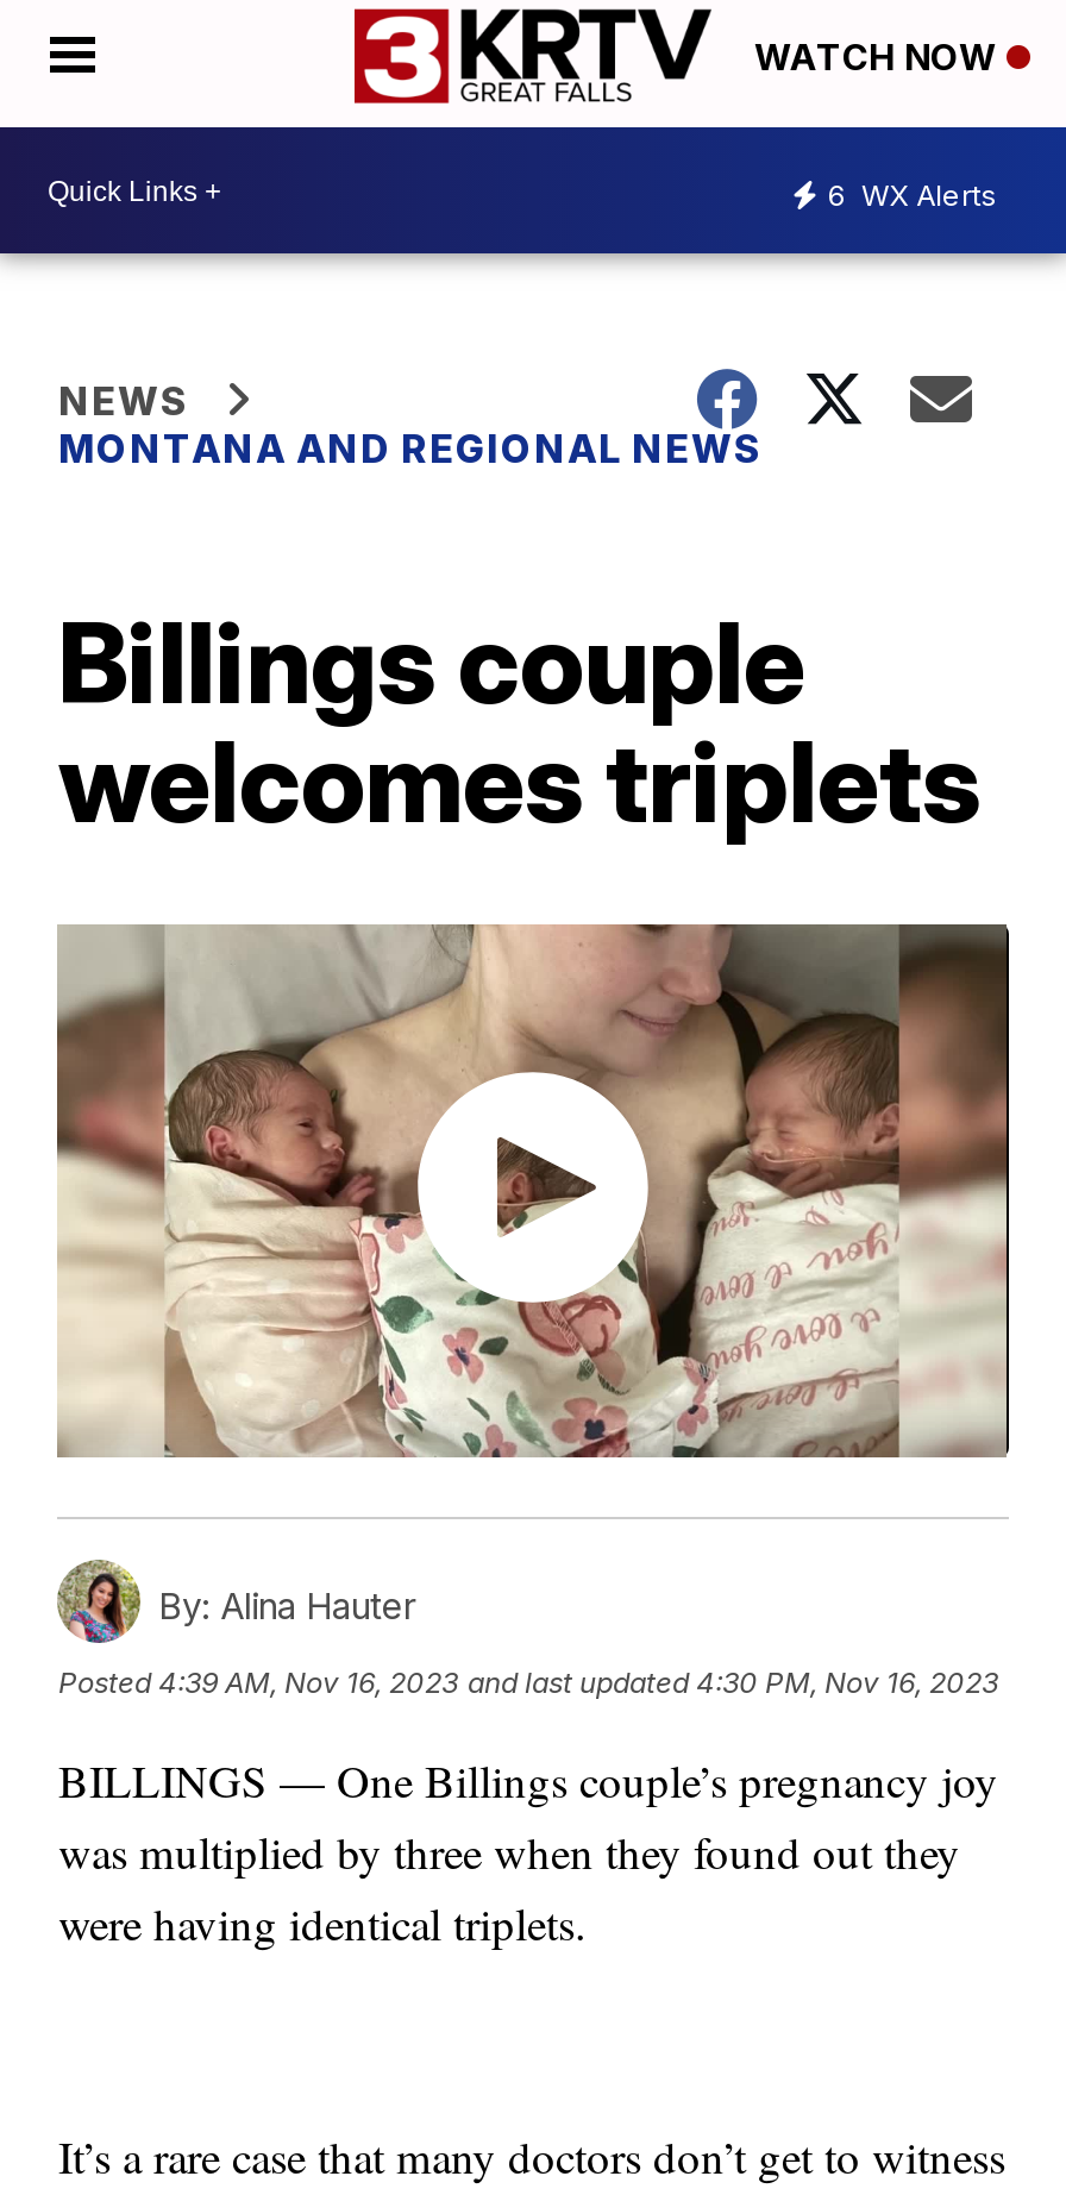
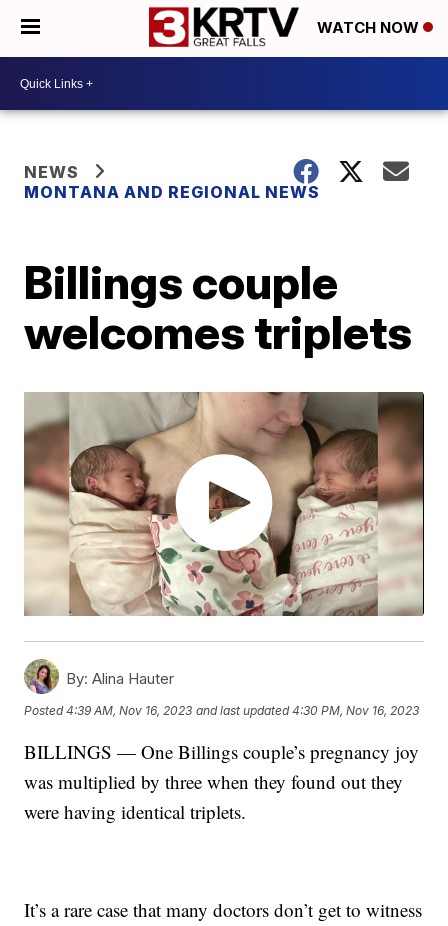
[828,176,997,212] 6 WX Alerts -> none

